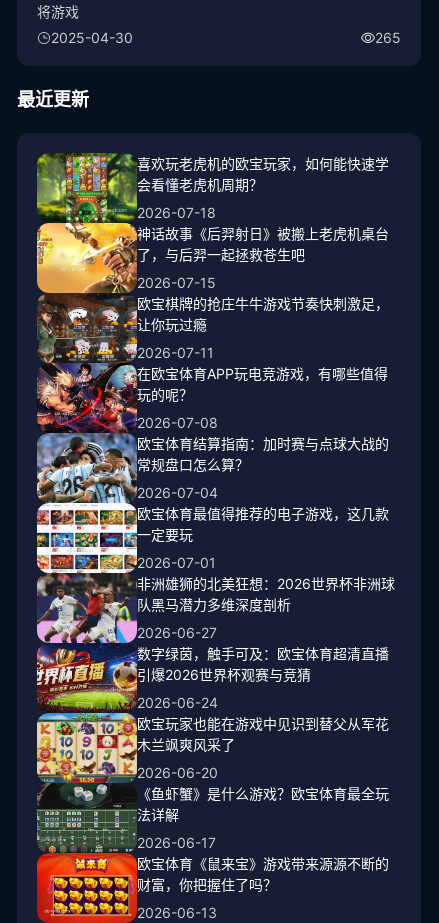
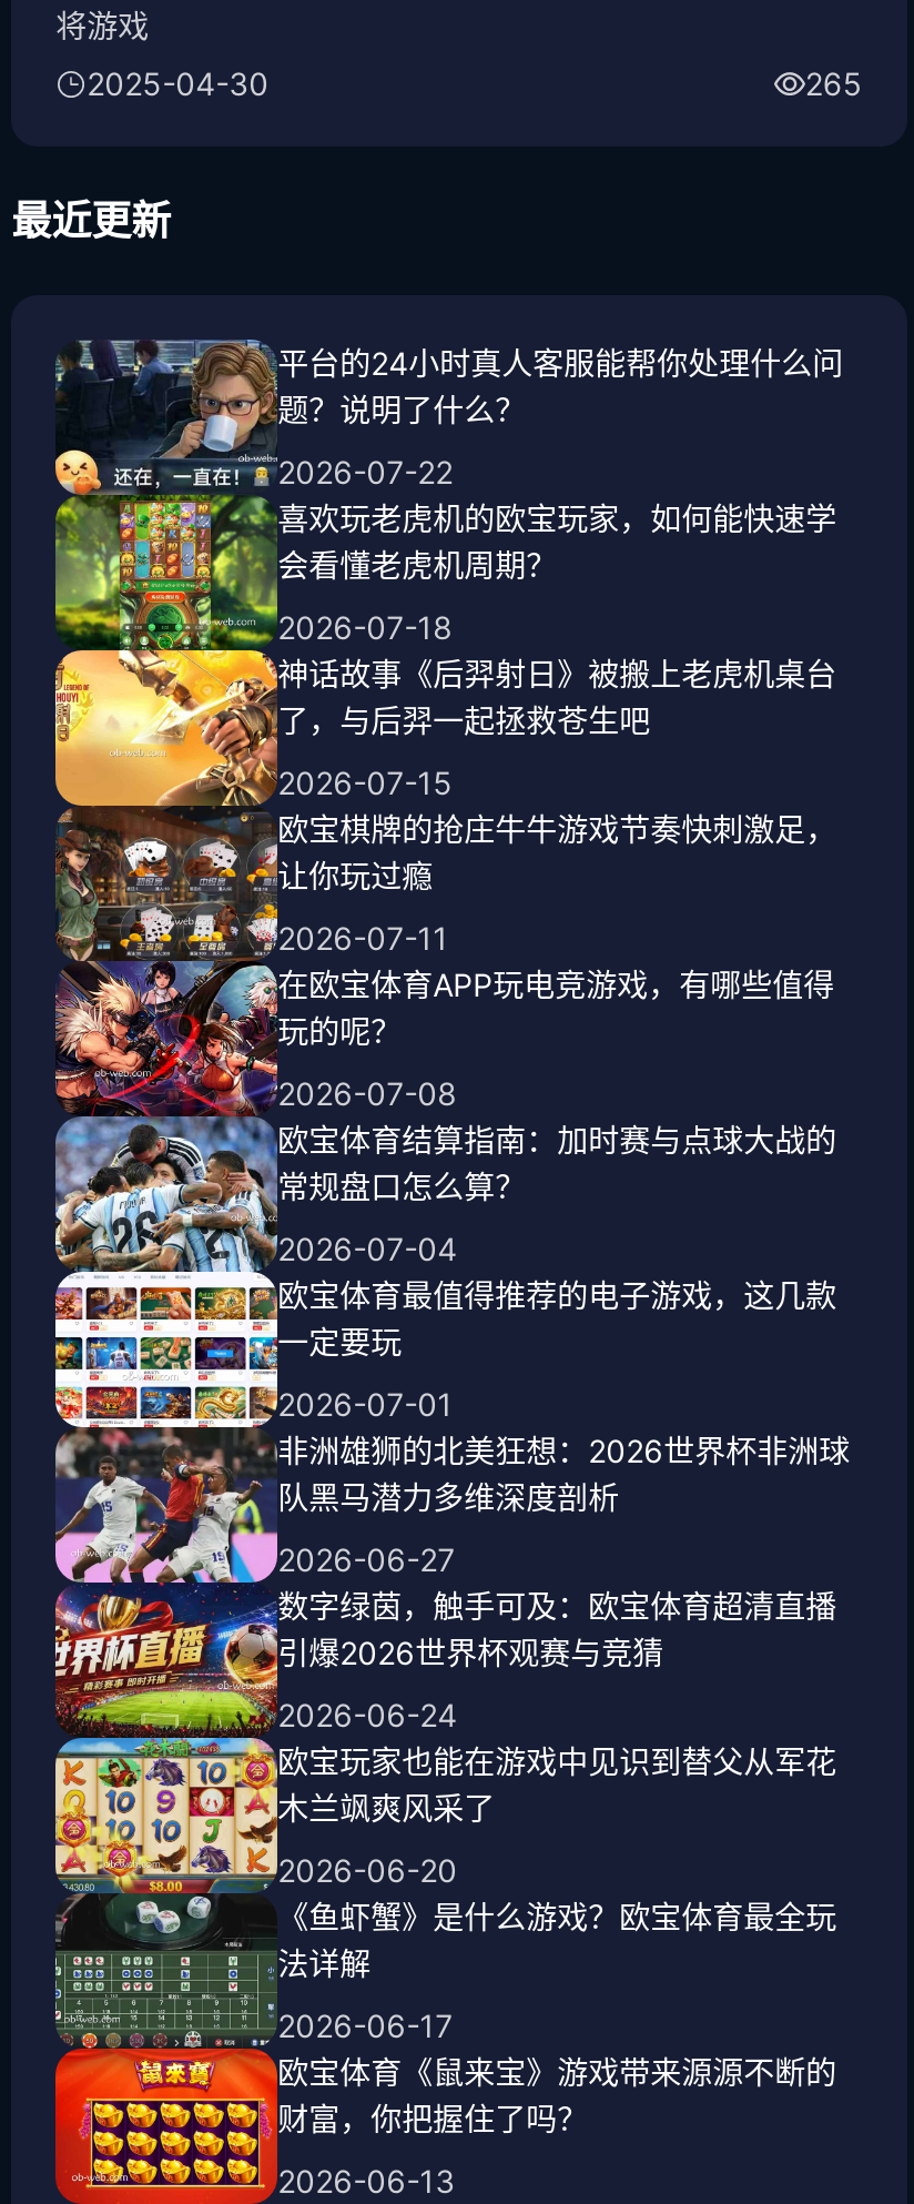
none -> [53,337,843,495] [image] | 平台的24小时真人客服能帮你处理什么问 | 题？说明了什么？ | 2026-07-22

